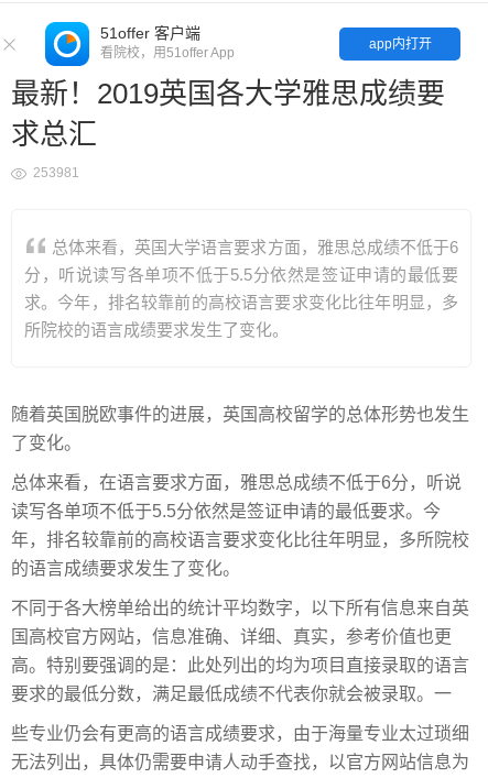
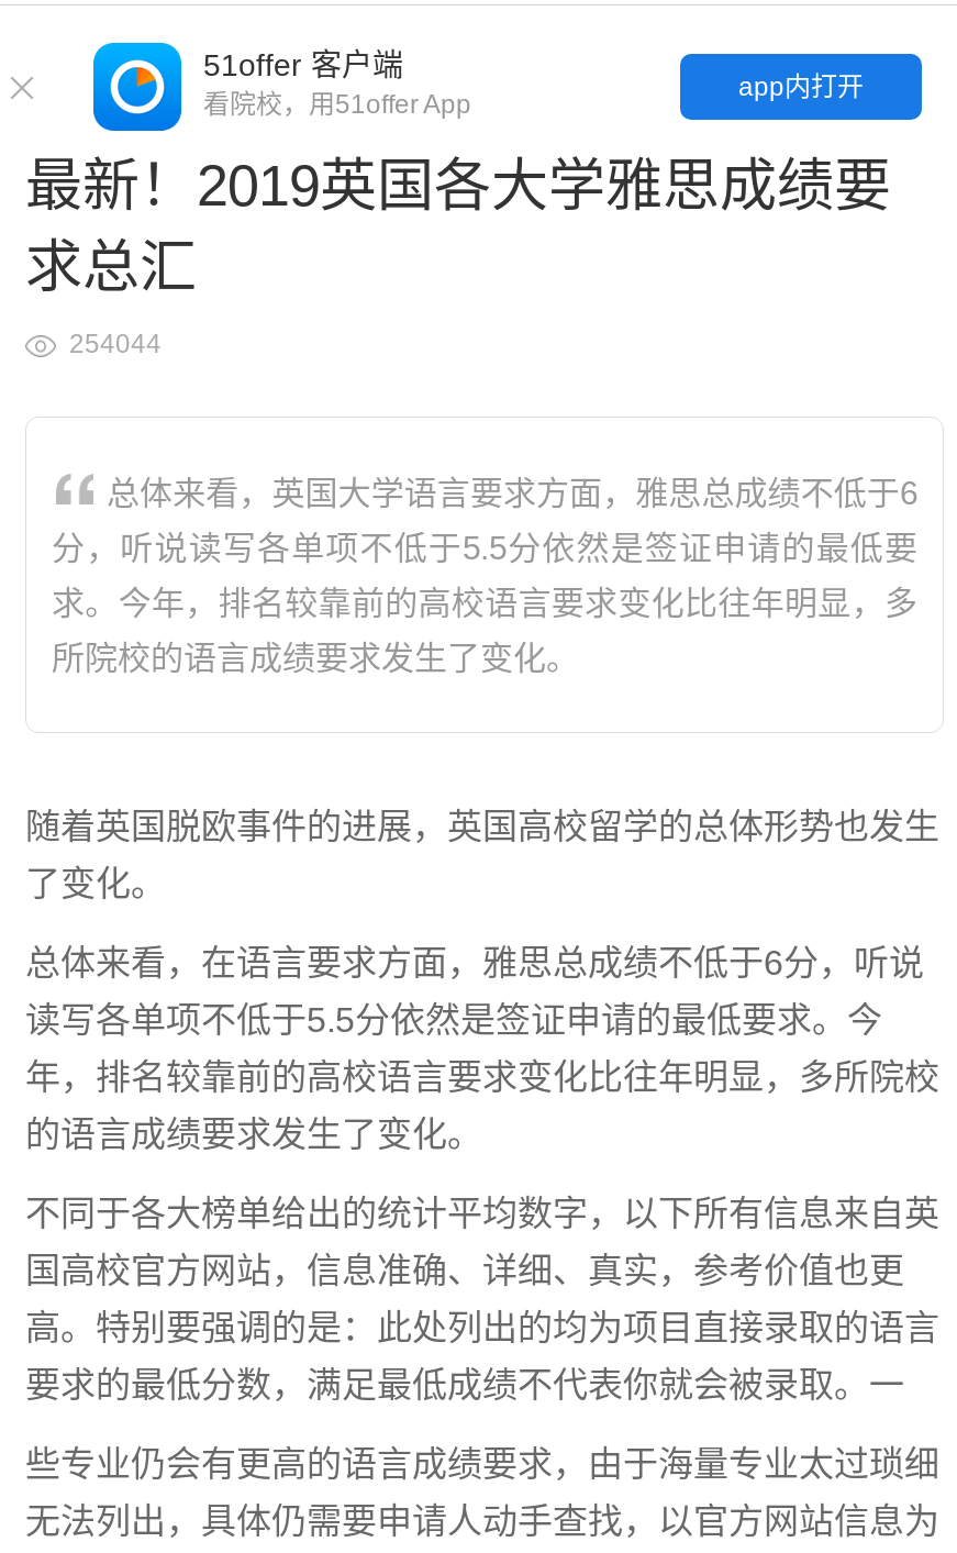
[33,165,79,180] 253981 -> [69,329,162,359] 254044

